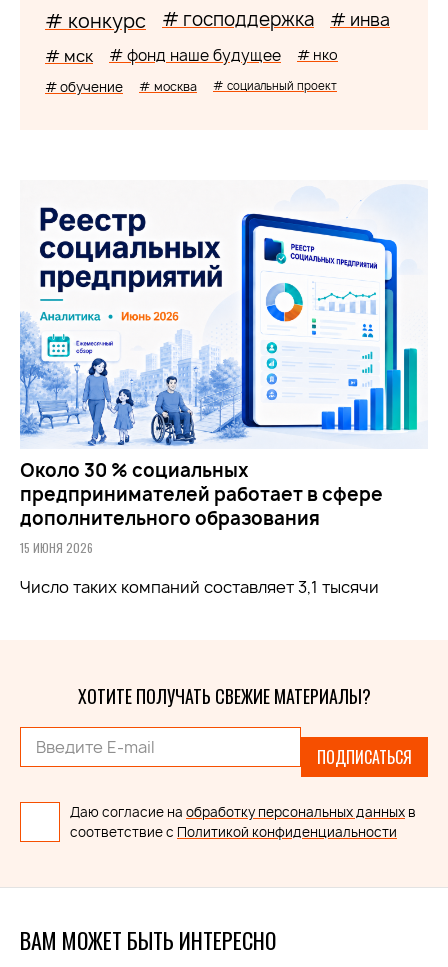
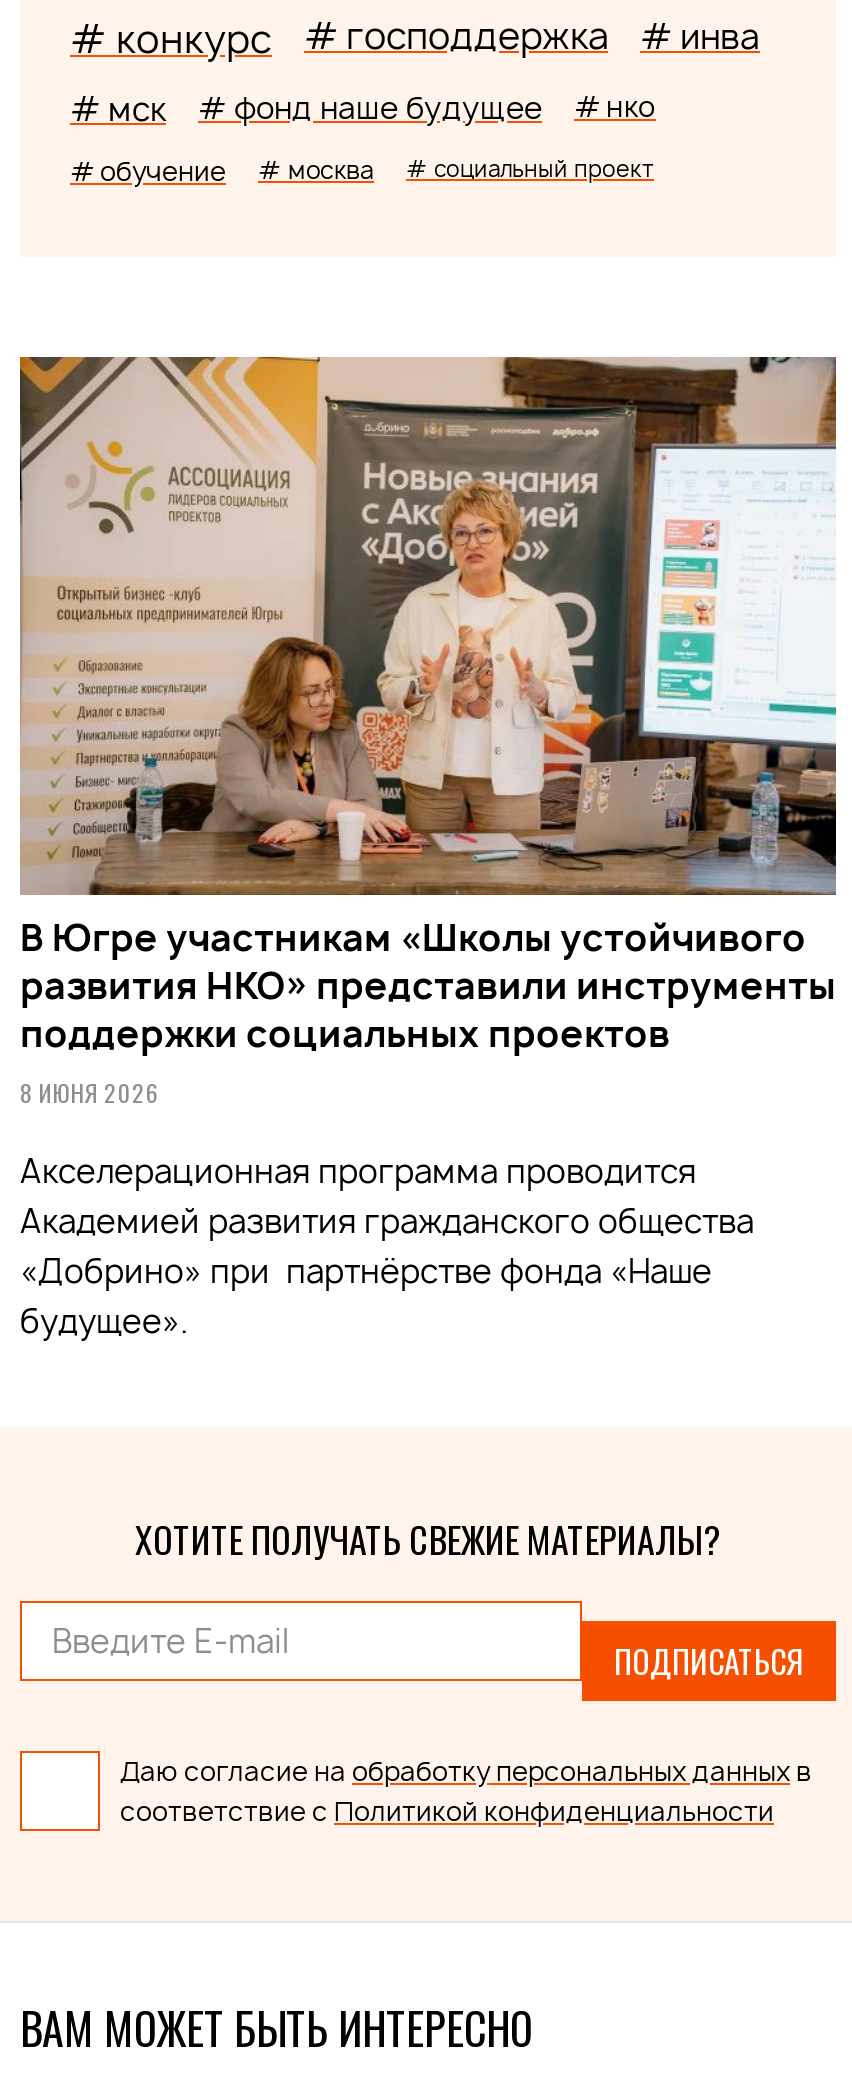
[20,180,428,376] [image] -> [18,355,838,897] [image]
[20,458,383,556] Около 30 % социальных | предпринимателей работает в сфере | дополнительного образования | 15 ИЮНЯ 2026 -> [20,914,836,1110] В Югре участникам «Школы устойчивого | развития НКО» представили инструменты | поддержки социальных проектов | 8 ИЮНЯ 2026
[20,576,379,598] Число таких компаний составляет 3,1 тысячи -> [20,1150,754,1344] Акселерационная программа проводится | Академией развития гражданского общества | «Добрино» при партнёрстве фонда «Наше | будущее».

